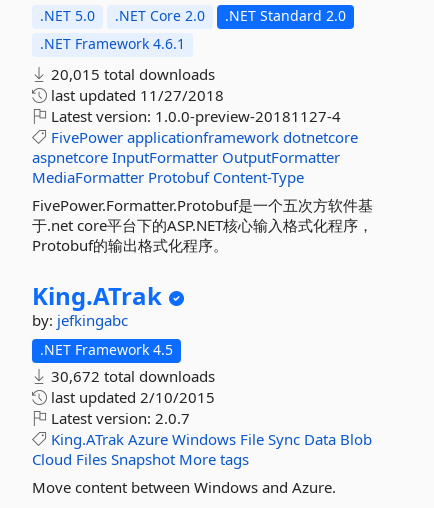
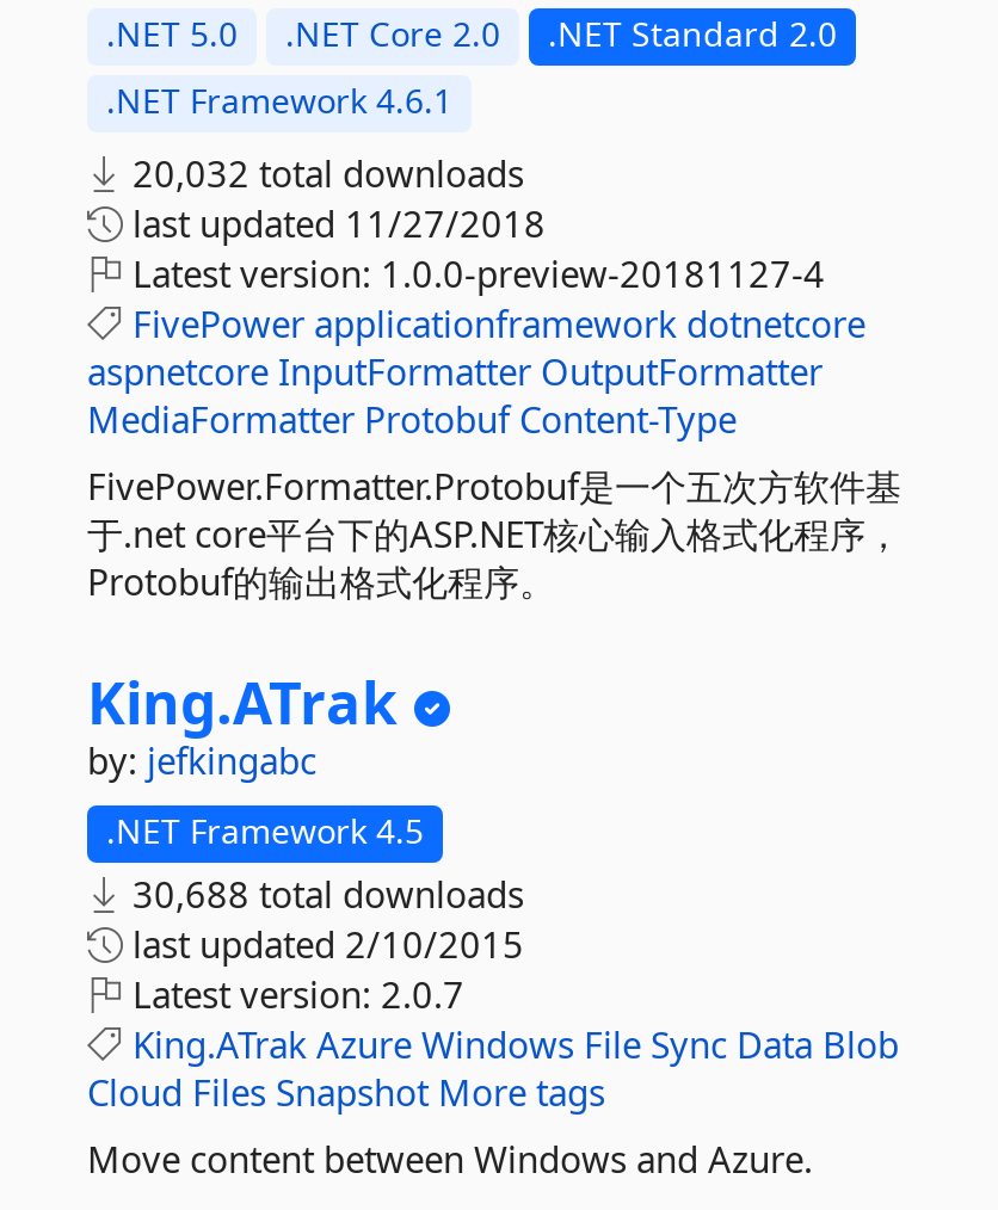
[47,64,215,84] 20,015 total downloads -> [123,149,524,197] 20,032 total downloads
[47,366,215,386] 30,672 total downloads -> [123,870,524,918] 30,688 total downloads

